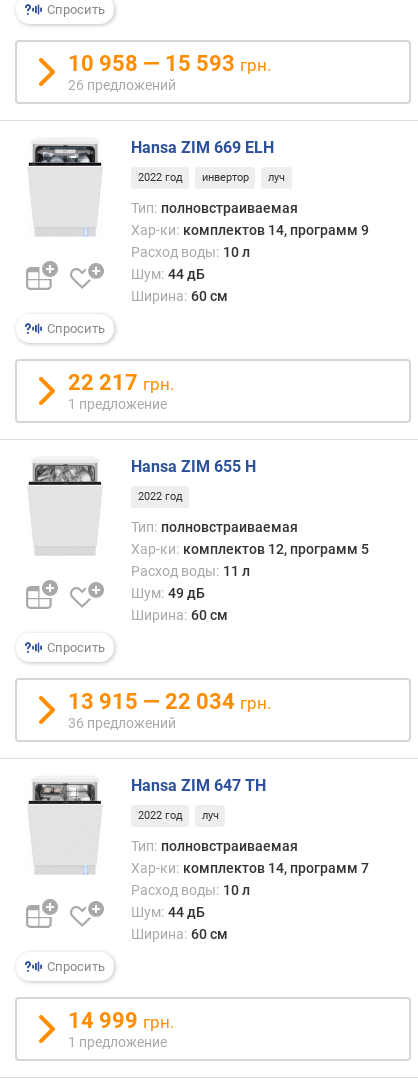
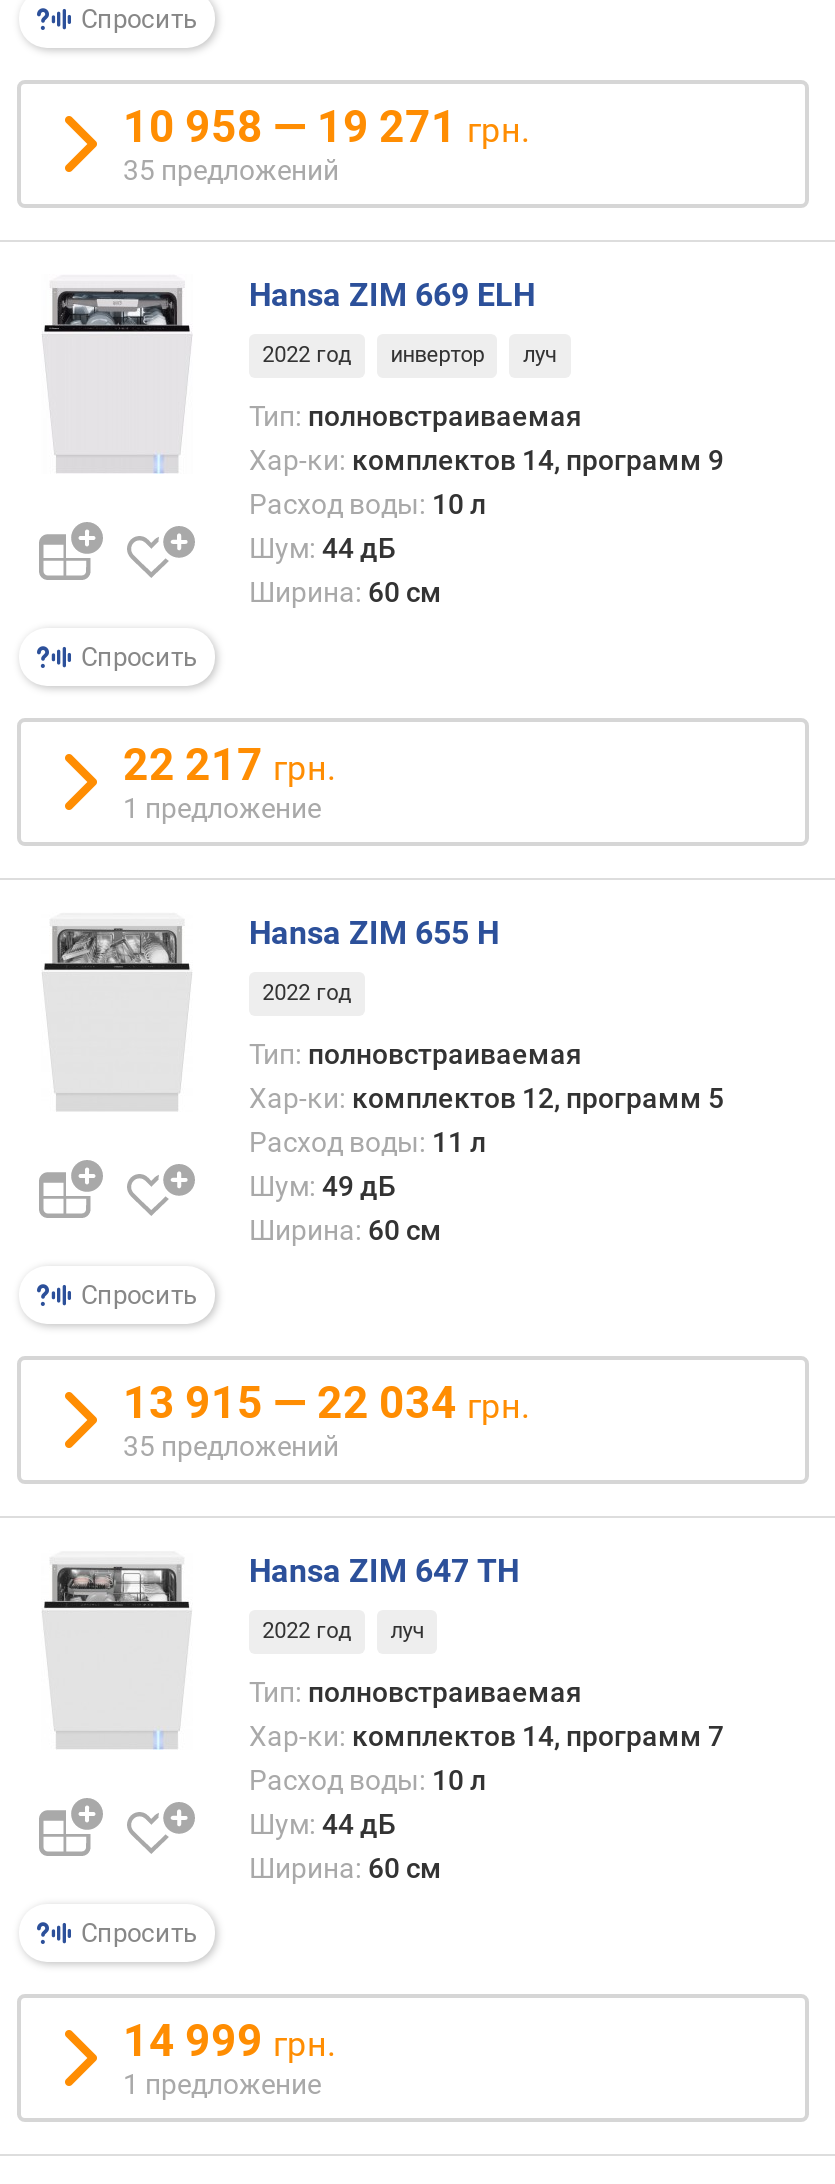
[68,51,271,76] 10 958 — 15 593 грн. -> [123,102,529,152] 10 958 — 19 271 грн.
[68,77,176,93] 26 предложений -> [123,154,339,186] 35 предложений
[68,715,176,731] 36 предложений -> [123,1430,339,1462] 35 предложений

